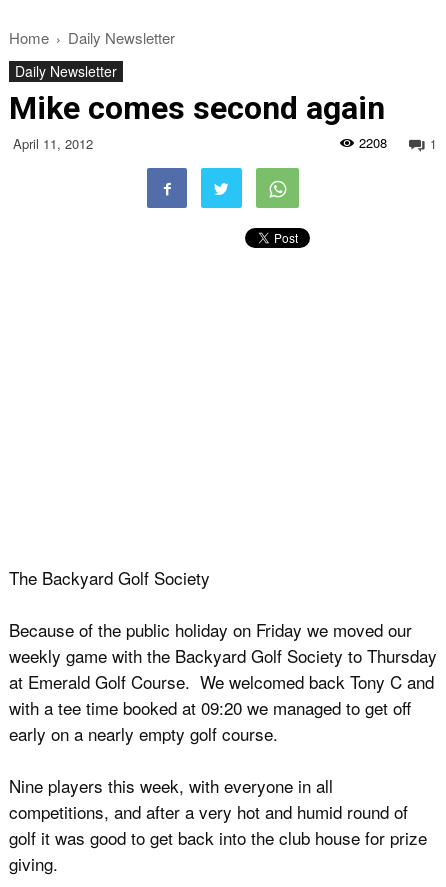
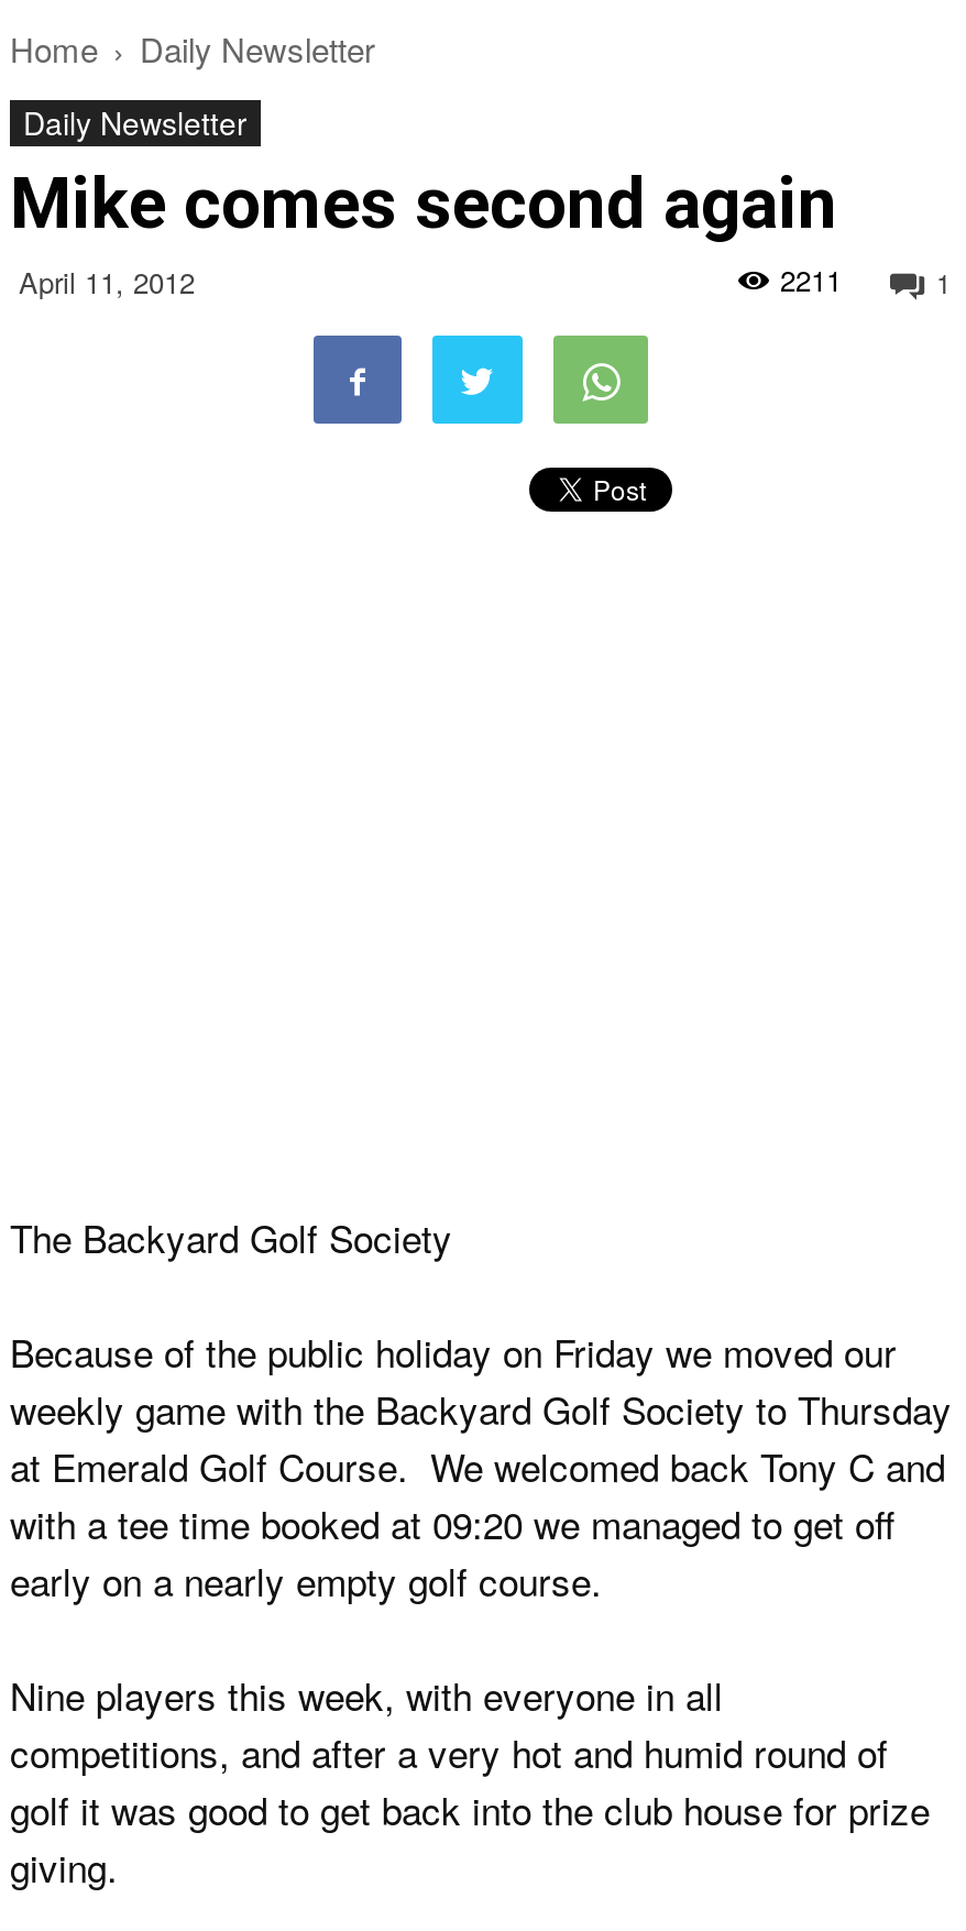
[359,133,387,152] 2208 -> [780,259,842,300] 2211

